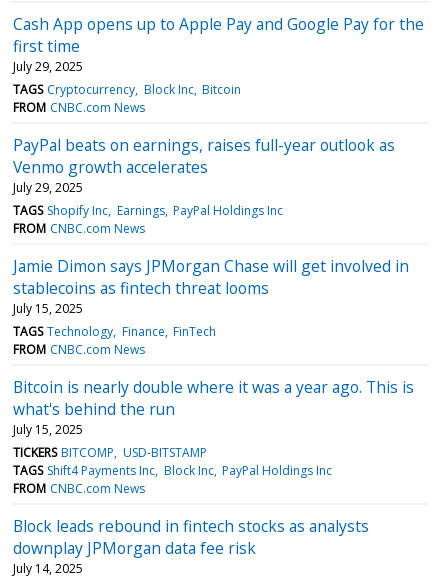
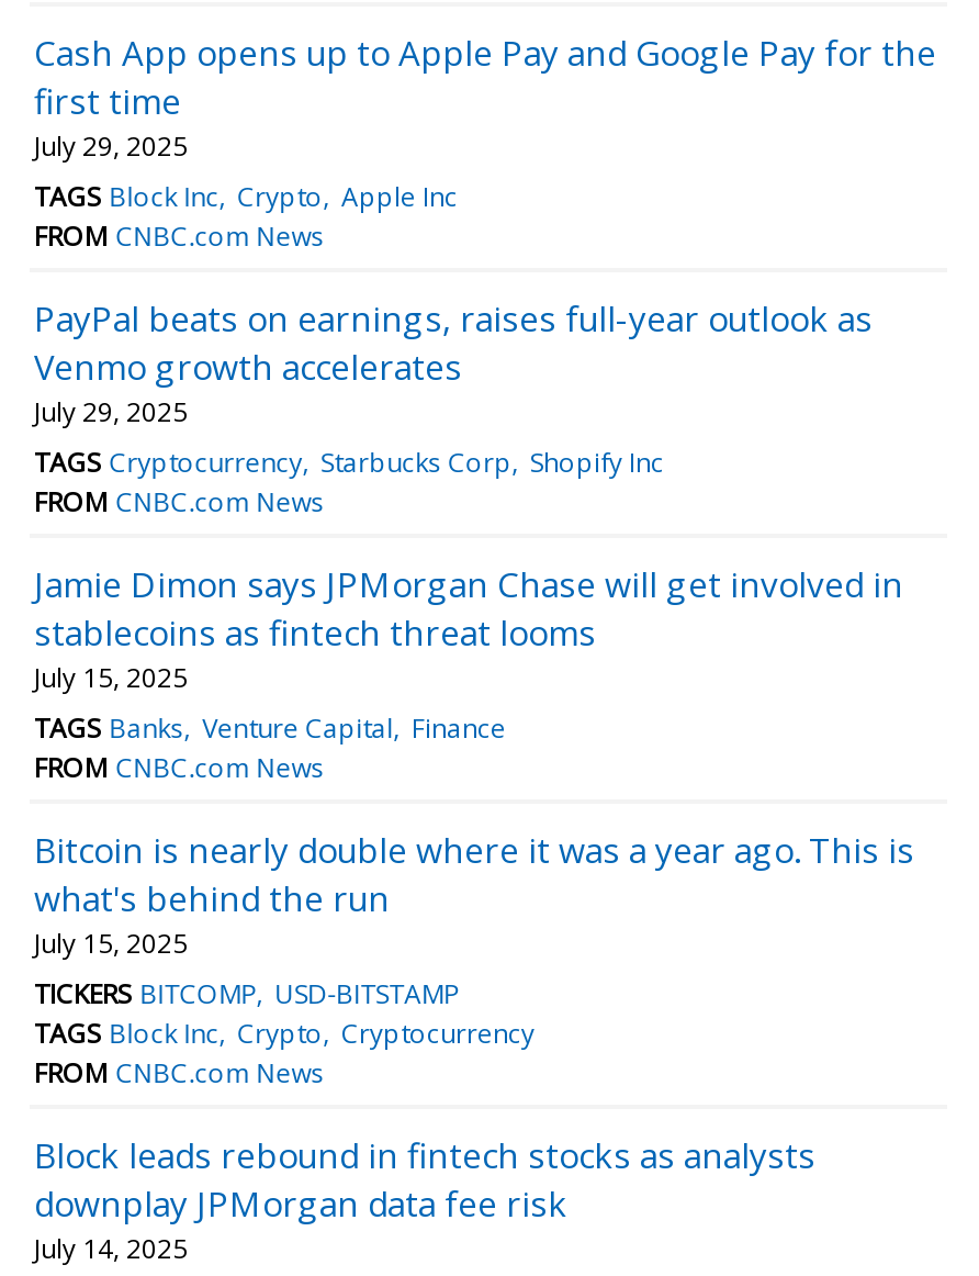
[13,81,241,98] TAGS Cryptocurrency Block Inc Bitcoin -> [34,177,457,215] TAGS Block Inc Crypto Apple Inc
[13,202,283,219] TAGS Shopify Inc Earnings PayPal Holdings Inc -> [34,443,664,481] TAGS Cryptocurrency Starbucks Corp Shopify Inc
[13,323,216,340] TAGS Technology Finance FinTech -> [34,709,506,746] TAGS Banks Venture Capital Finance
[13,462,332,479] TAGS Shift4 Payments Inc Block Inc PayPal Holdings Inc -> [34,1014,534,1052] TAGS Block Inc Crypto Cryptocurrency

